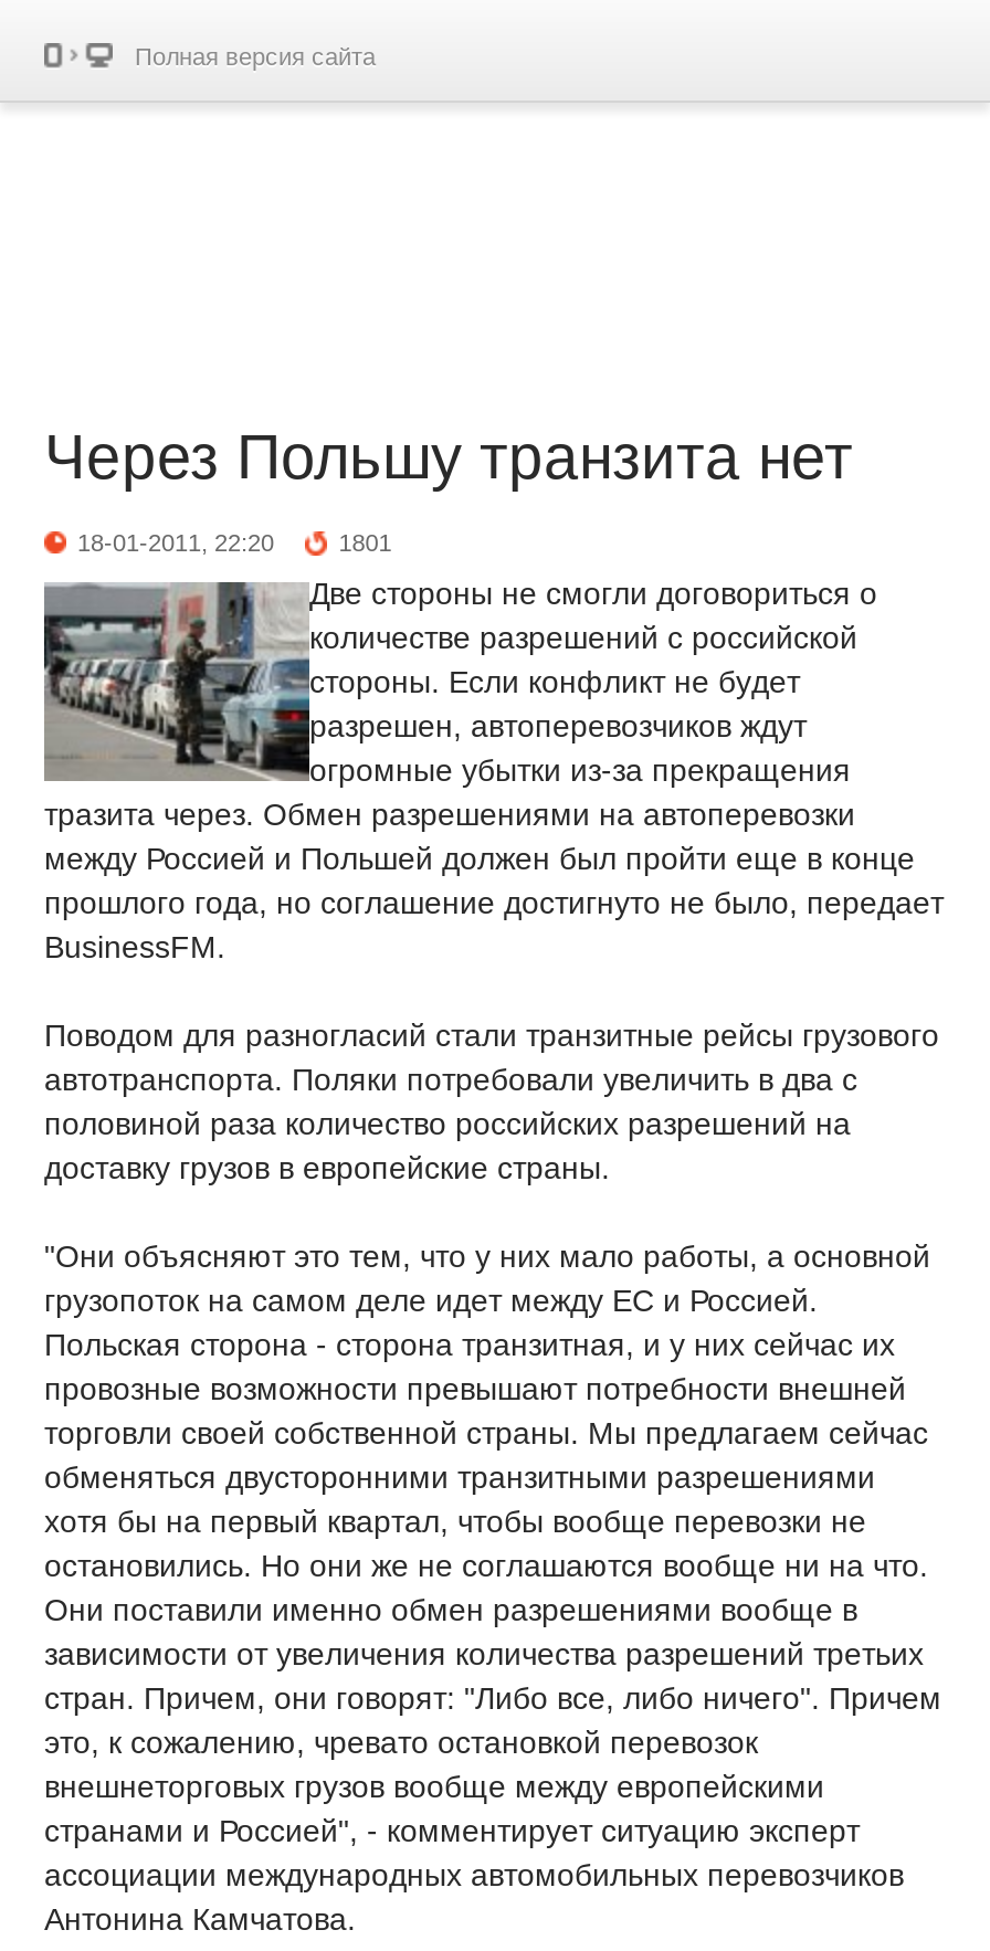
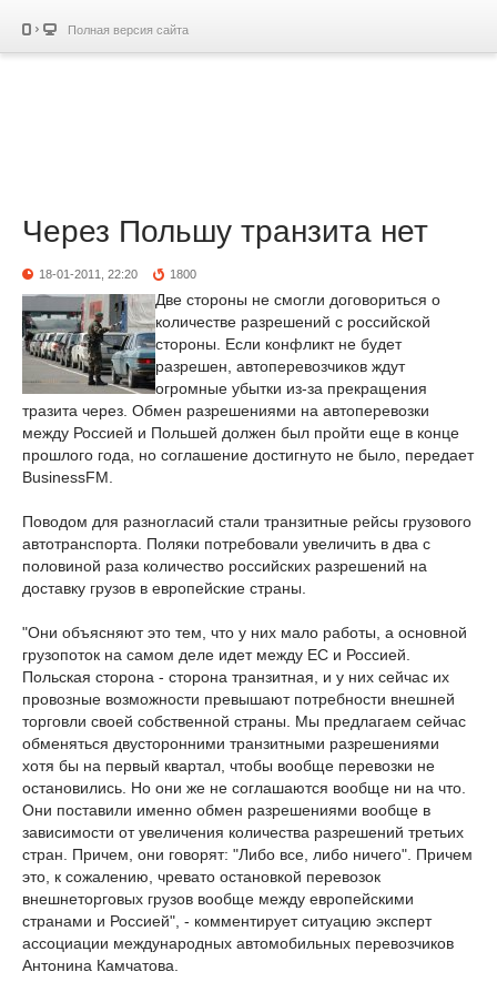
[339,529,392,556] 1801 -> [170,267,197,281] 1800

